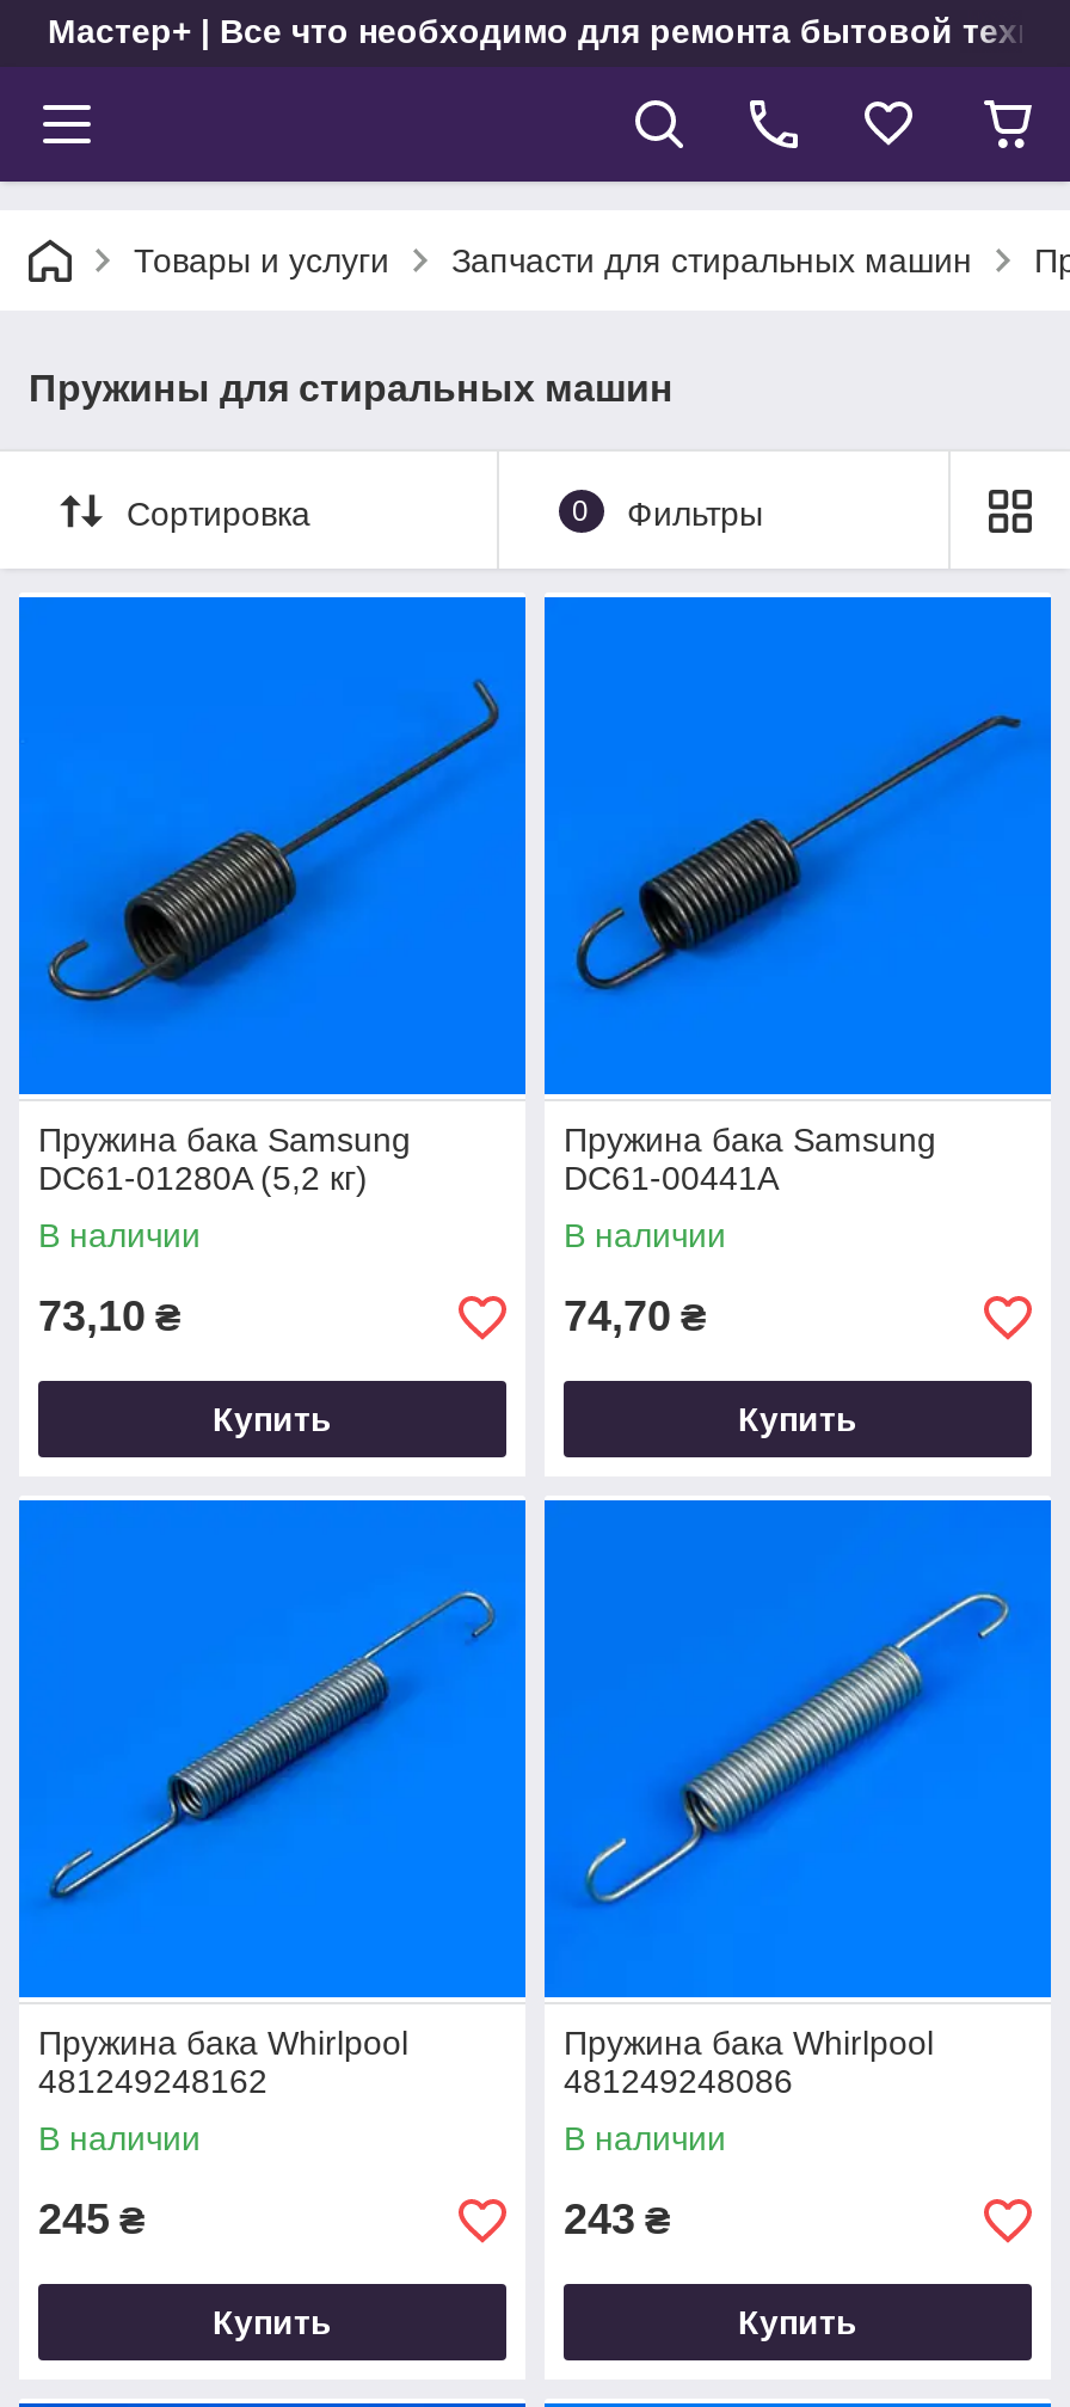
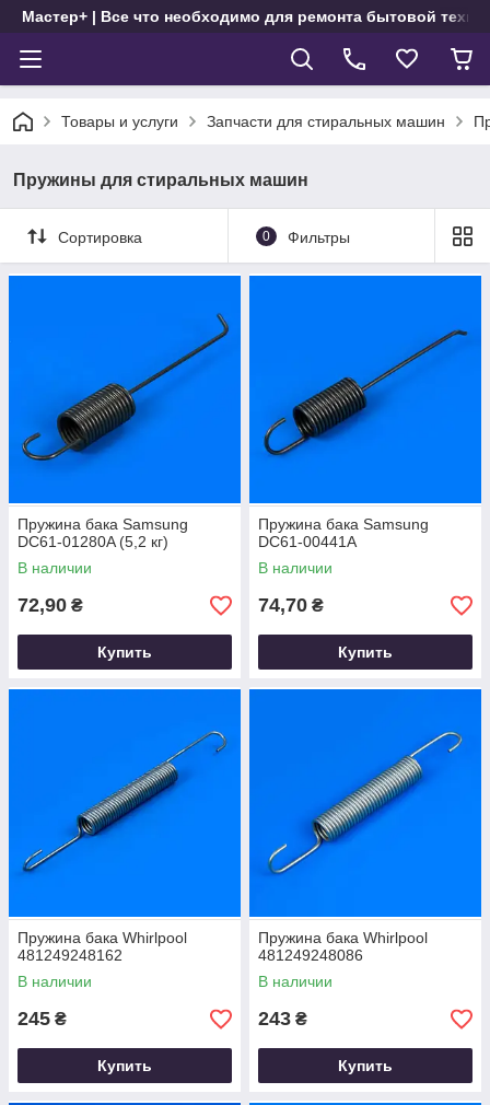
[38,1292,182,1340] 73,10 ₴ -> [17,594,83,616] 72,90 ₴

